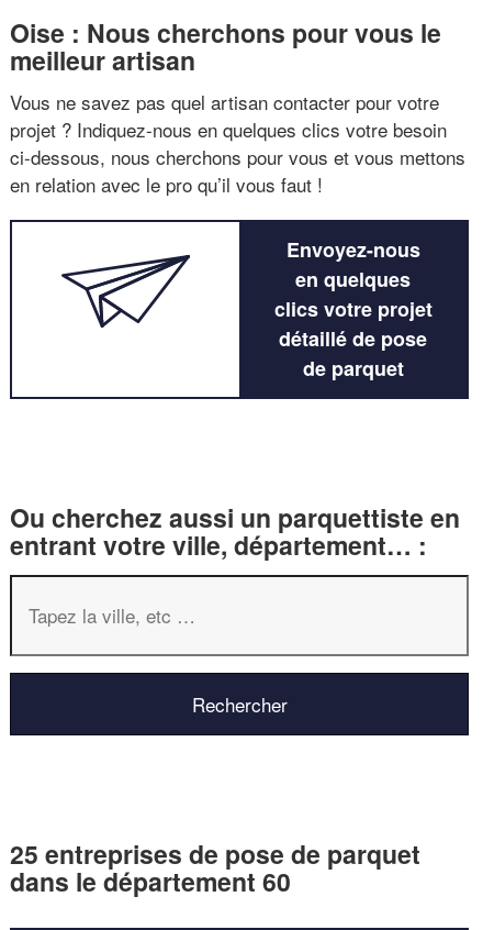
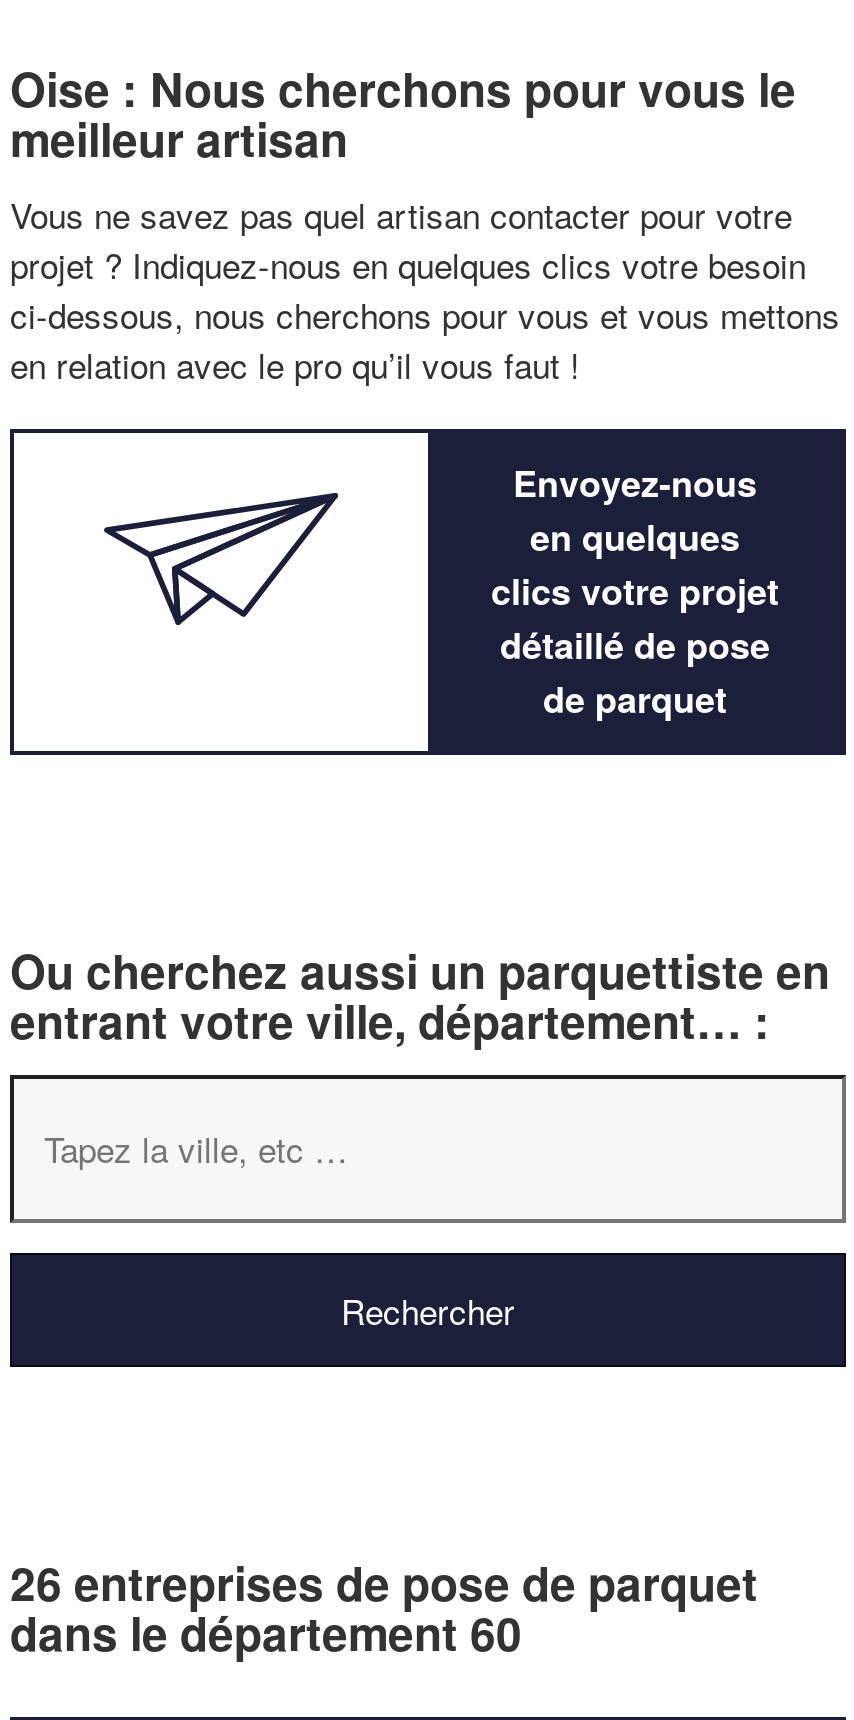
[10,835,420,871] 25 entreprises de pose de parquet -> [10,1548,758,1614] 26 entreprises de pose de parquet

